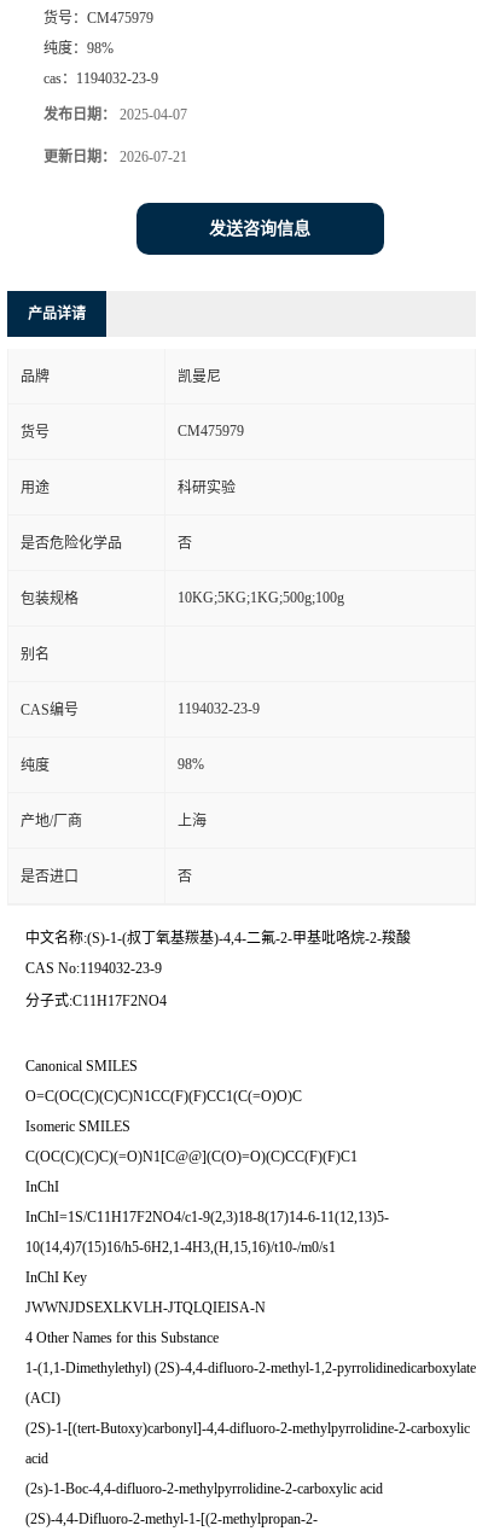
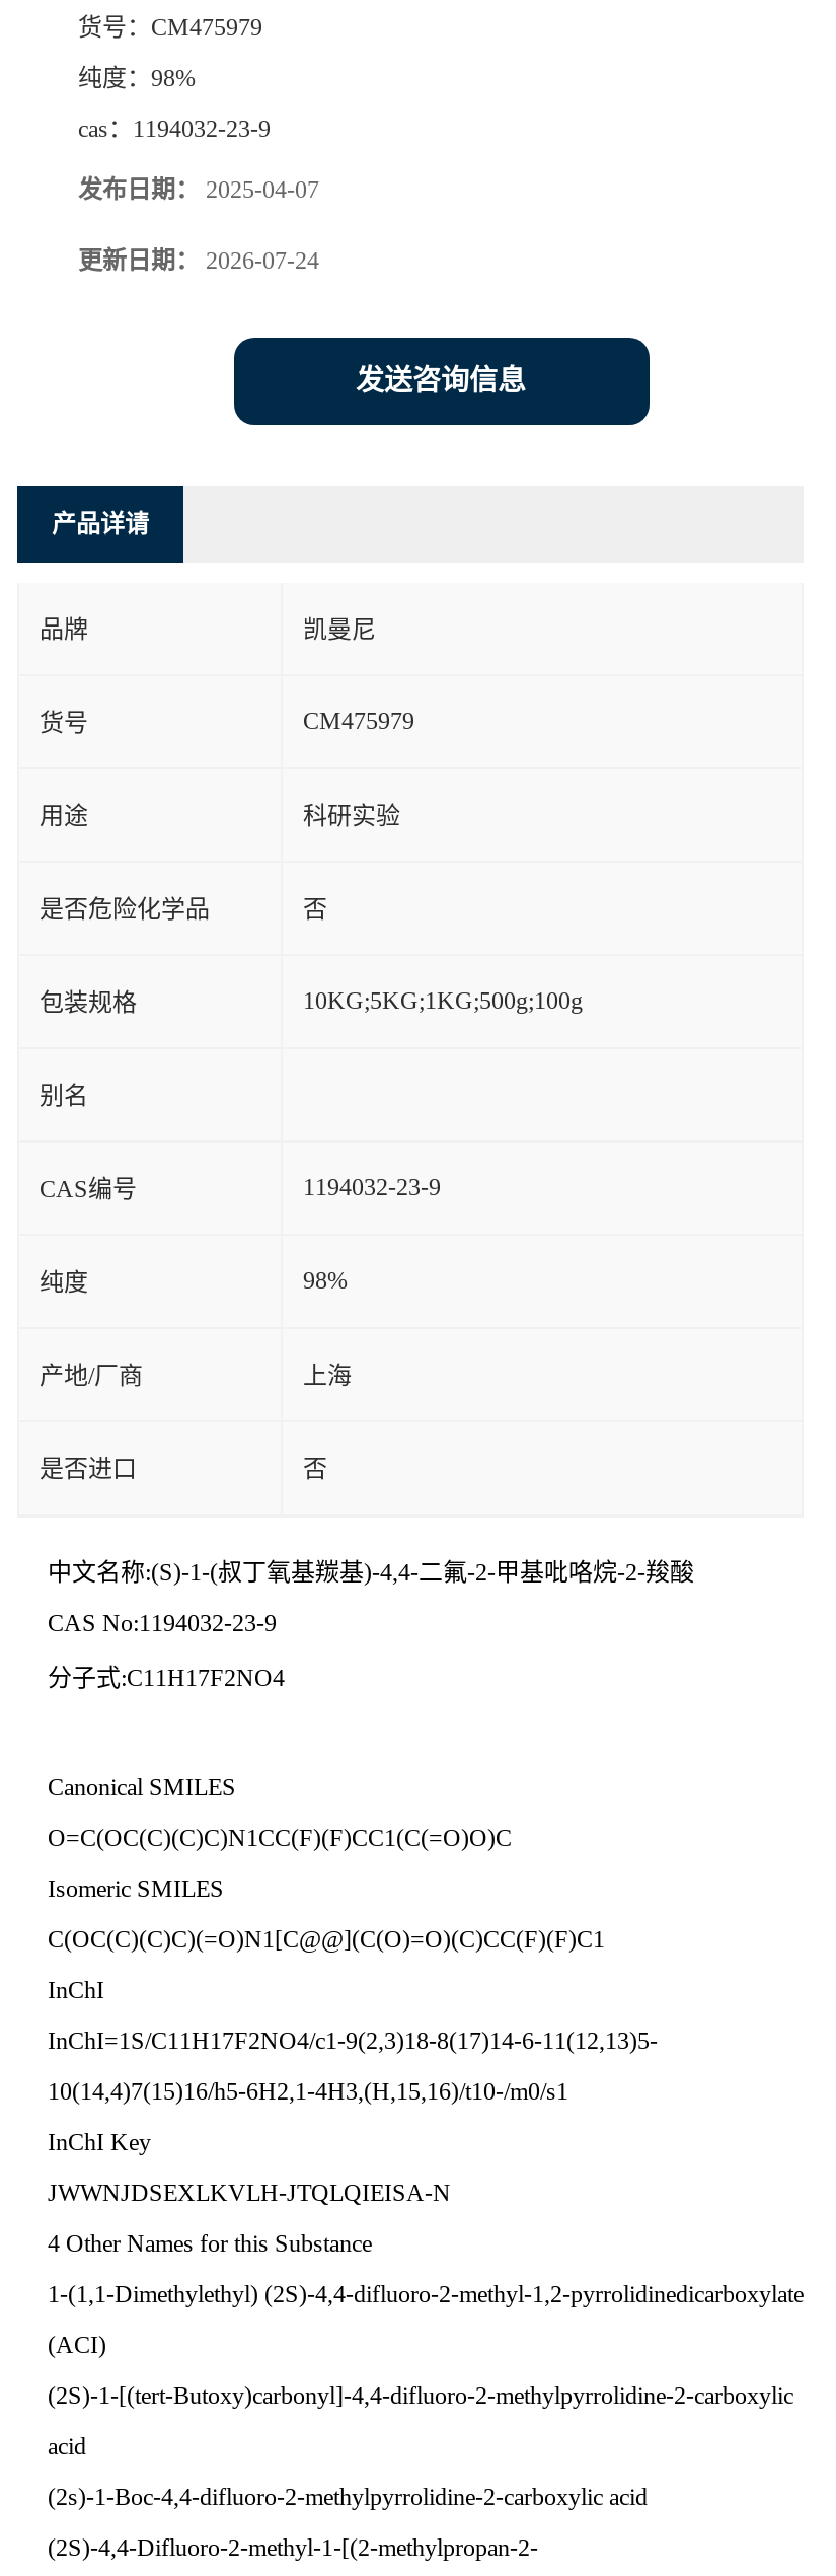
[43,148,187,165] 更新日期：2026-07-21 -> [78,246,319,274] 更新日期：2026-07-24

